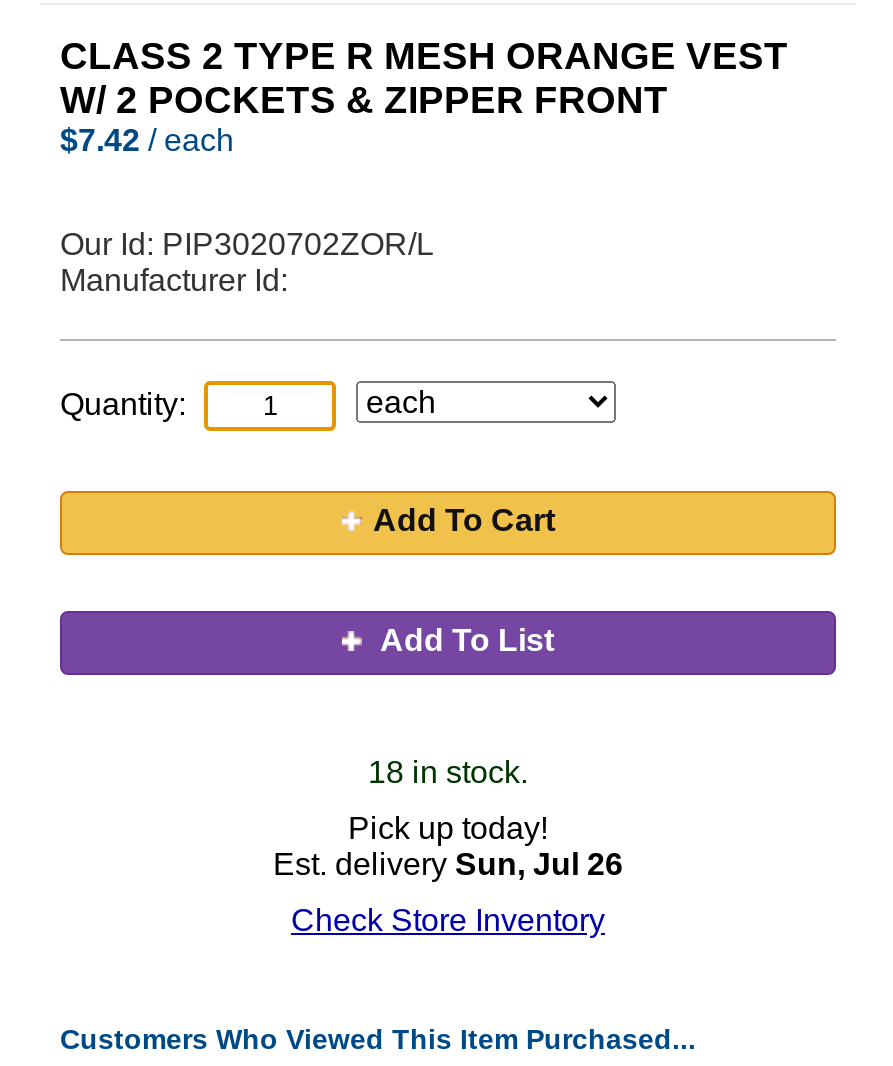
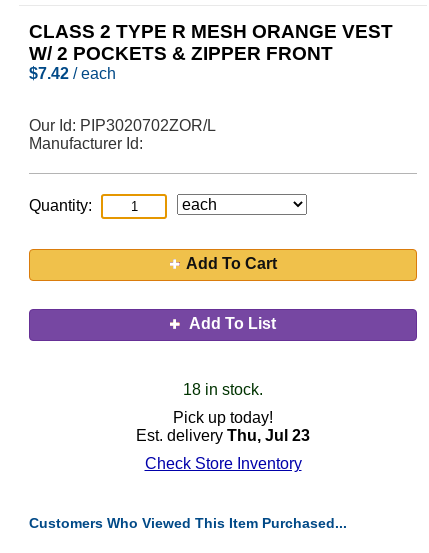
[273,847,623,881] Est. delivery Sun, Jul 26 -> [136,427,310,444] Est. delivery Thu, Jul 23

